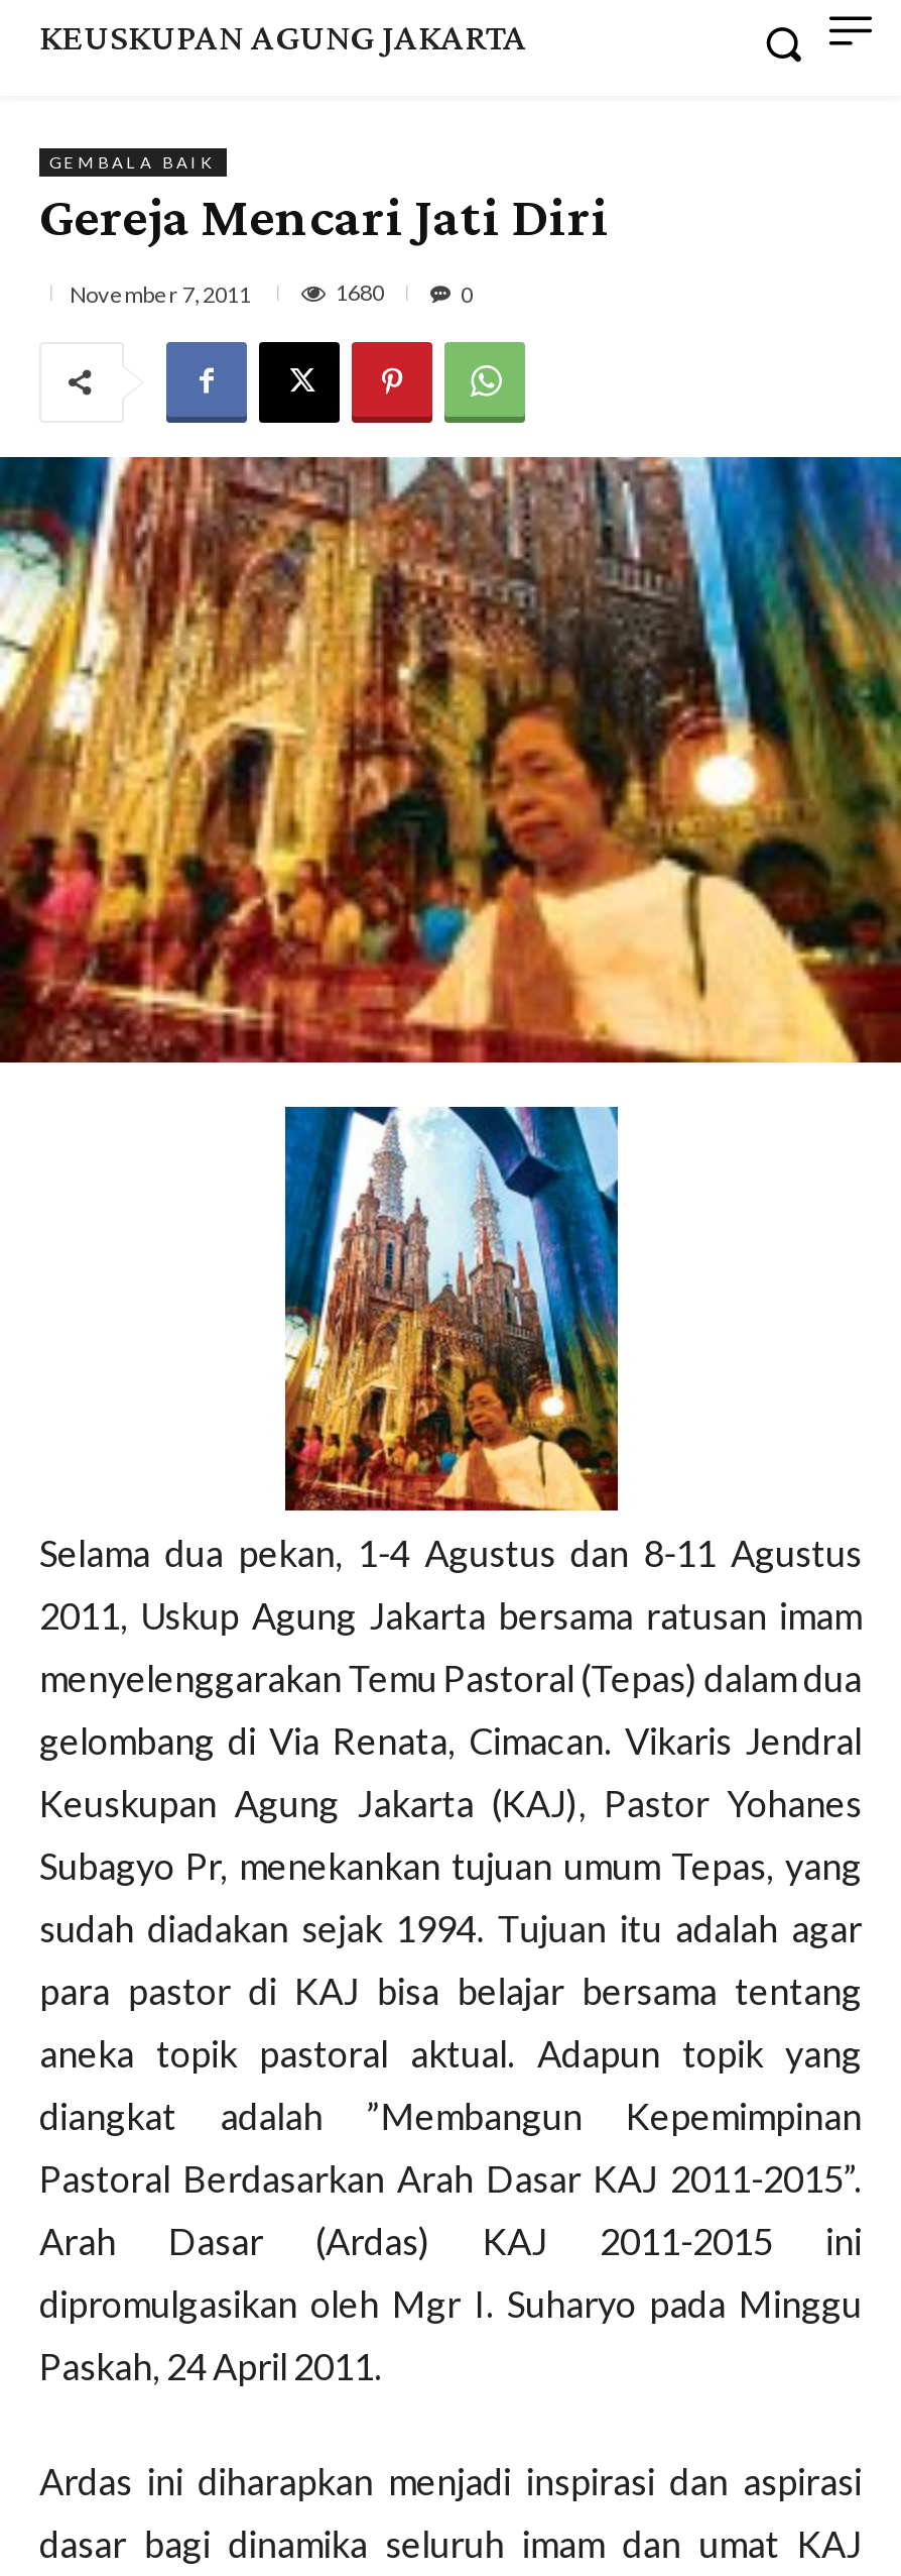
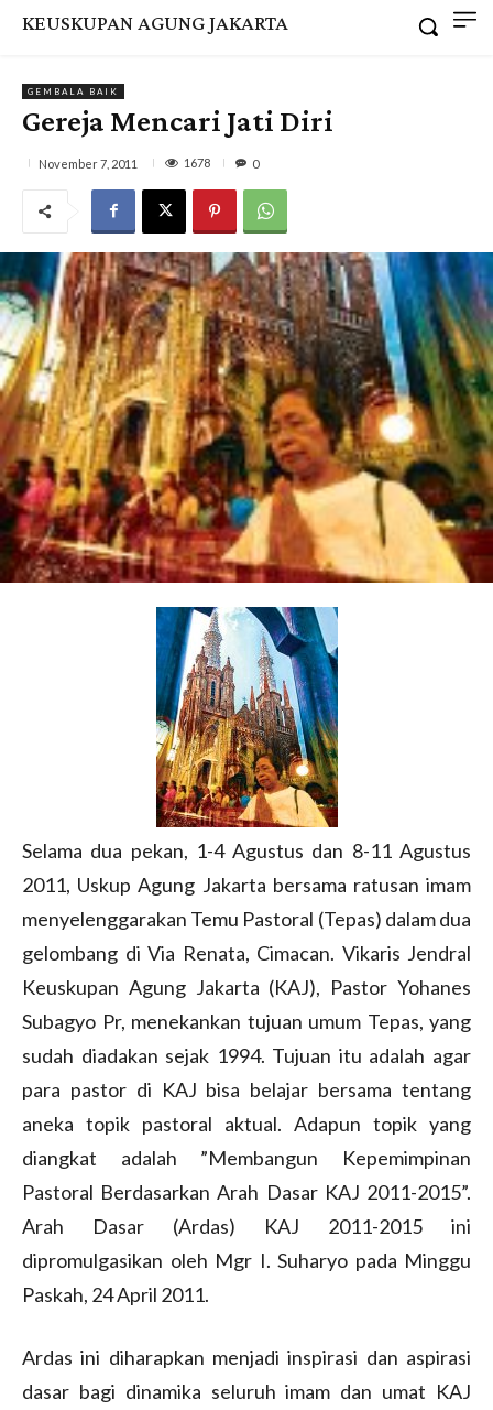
[336,279,384,306] 1680 -> [184,155,210,170] 1678

